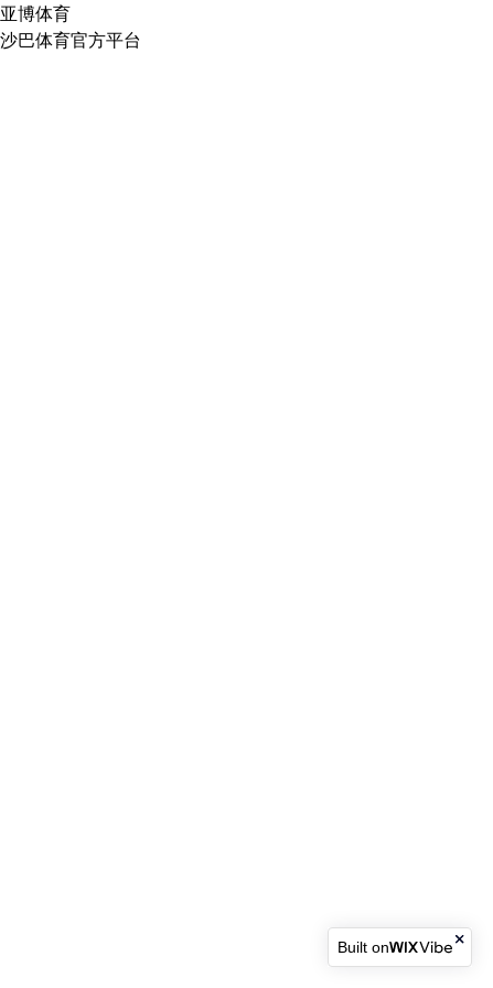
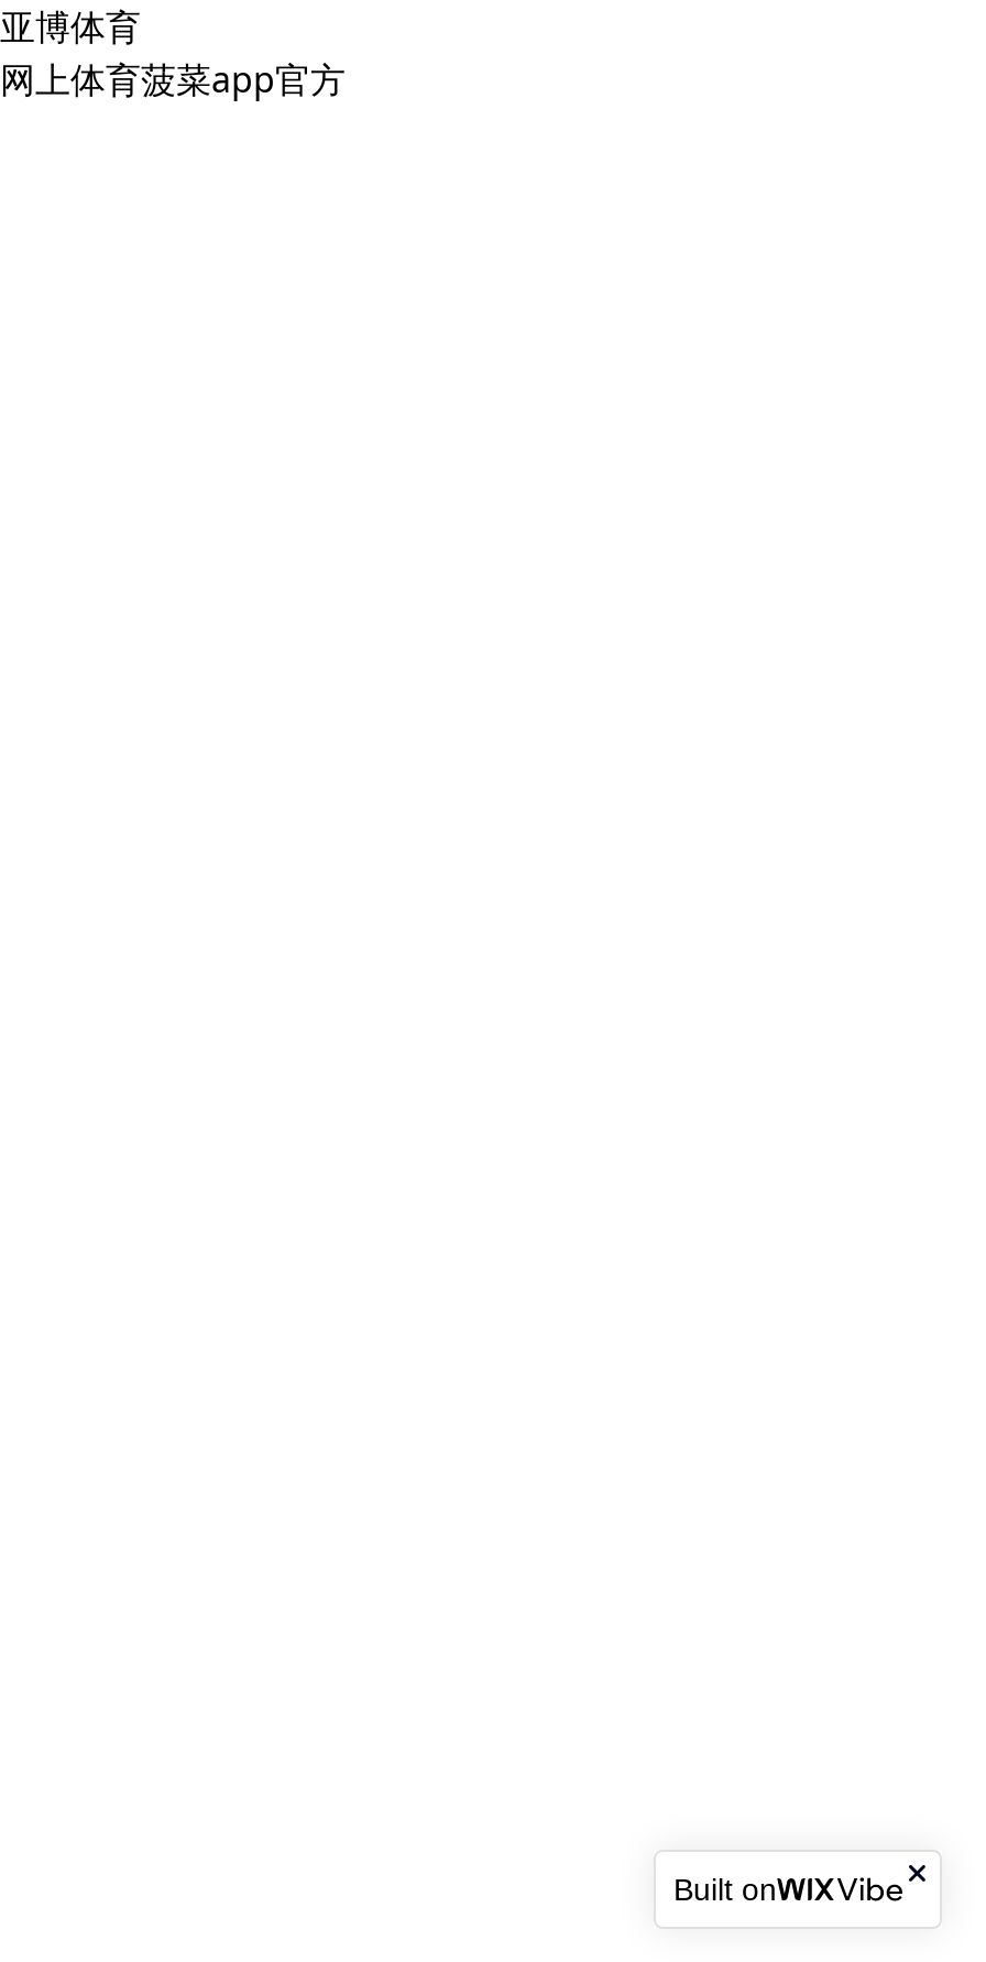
[0,28,141,52] 沙巴体育官方平台 -> [0,55,346,103] 网上体育菠菜app官方

